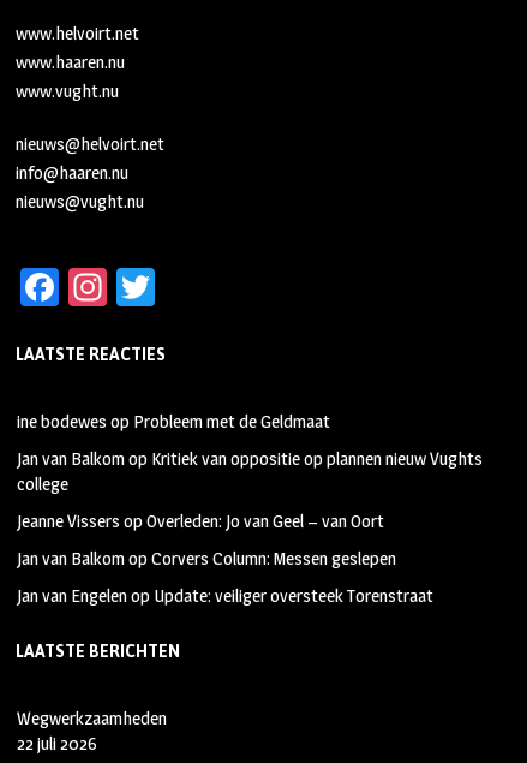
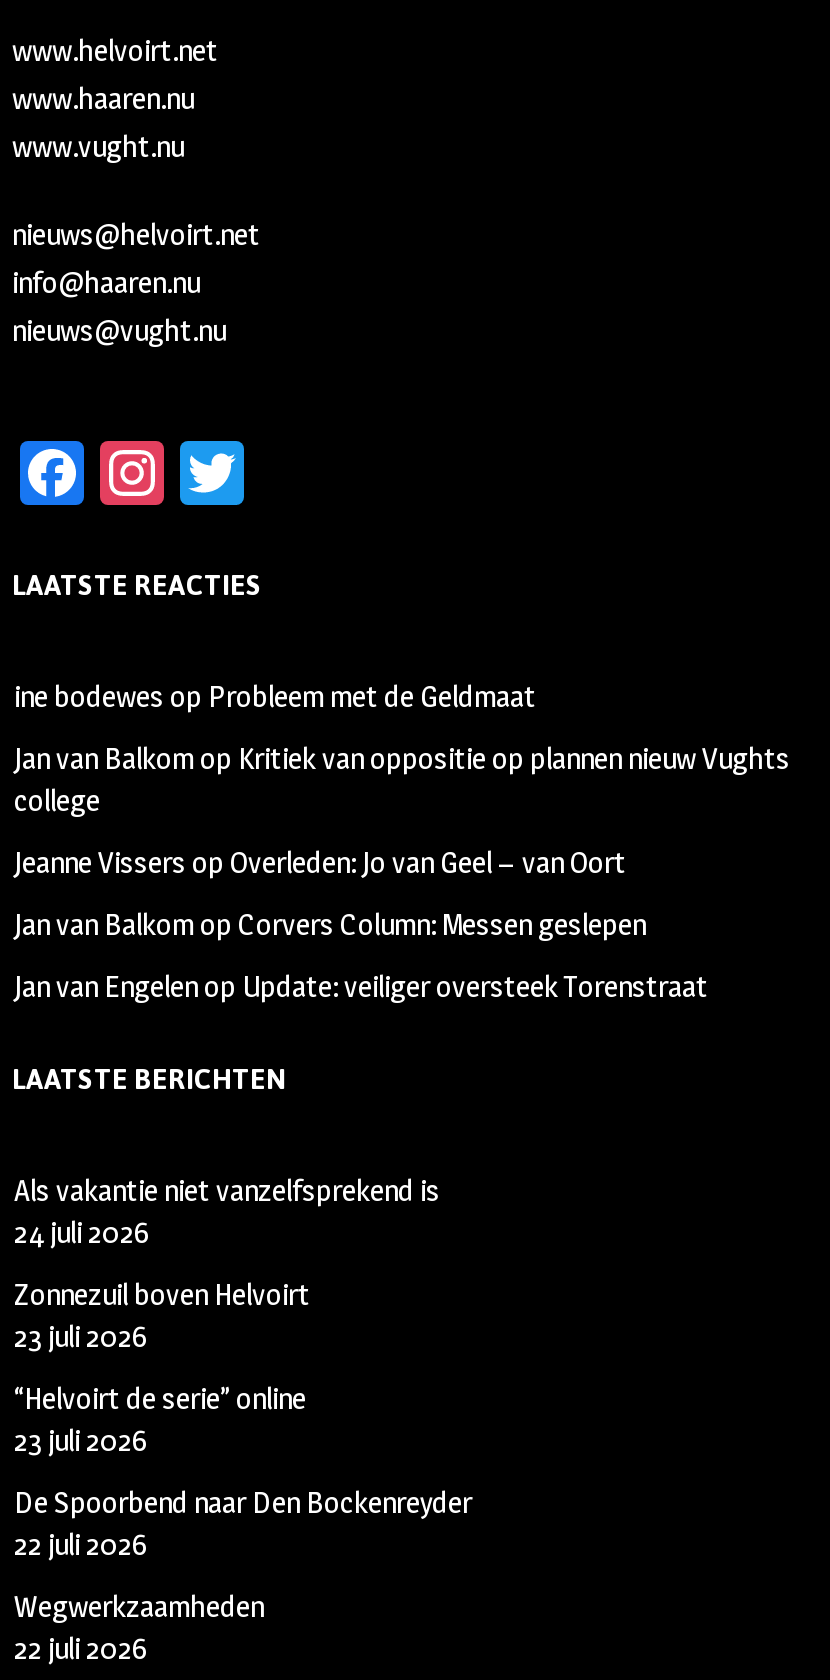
none -> [14,1170,472,1562] Als vakantie niet vanzelfsprekend is | 24 juli 2026 | Zonnezuil boven Helvoirt | 23 juli 2026 | “Helvoirt de serie” online | 23 juli 2026 | De Spoorbend naar Den Bockenreyder | 22 juli 2026

